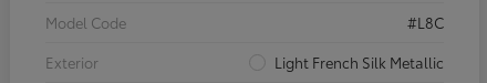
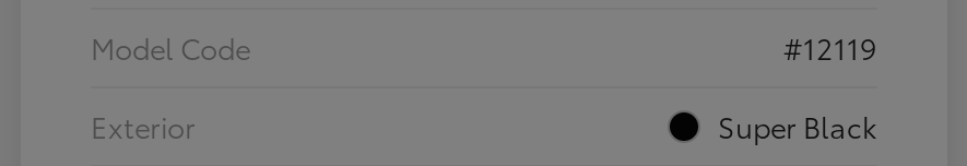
[407,12,444,32] #L8C -> [783,27,877,66] #12119
[274,52,444,72] Light French Silk Metallic -> [718,105,877,145] Super Black

